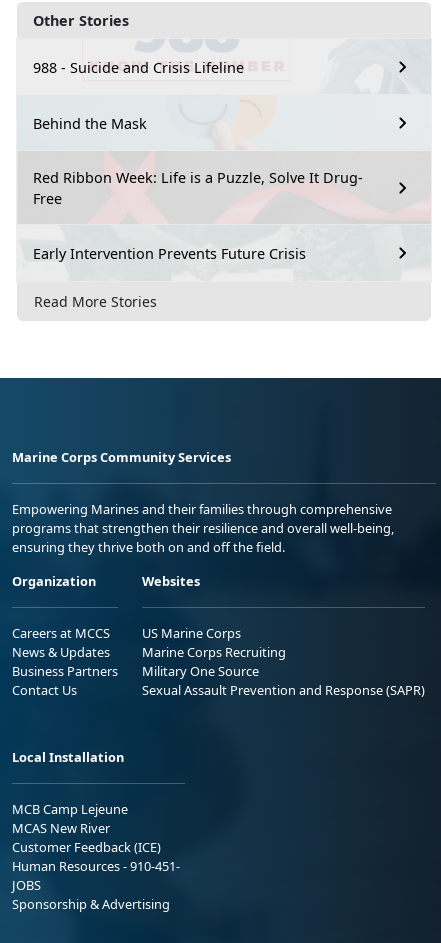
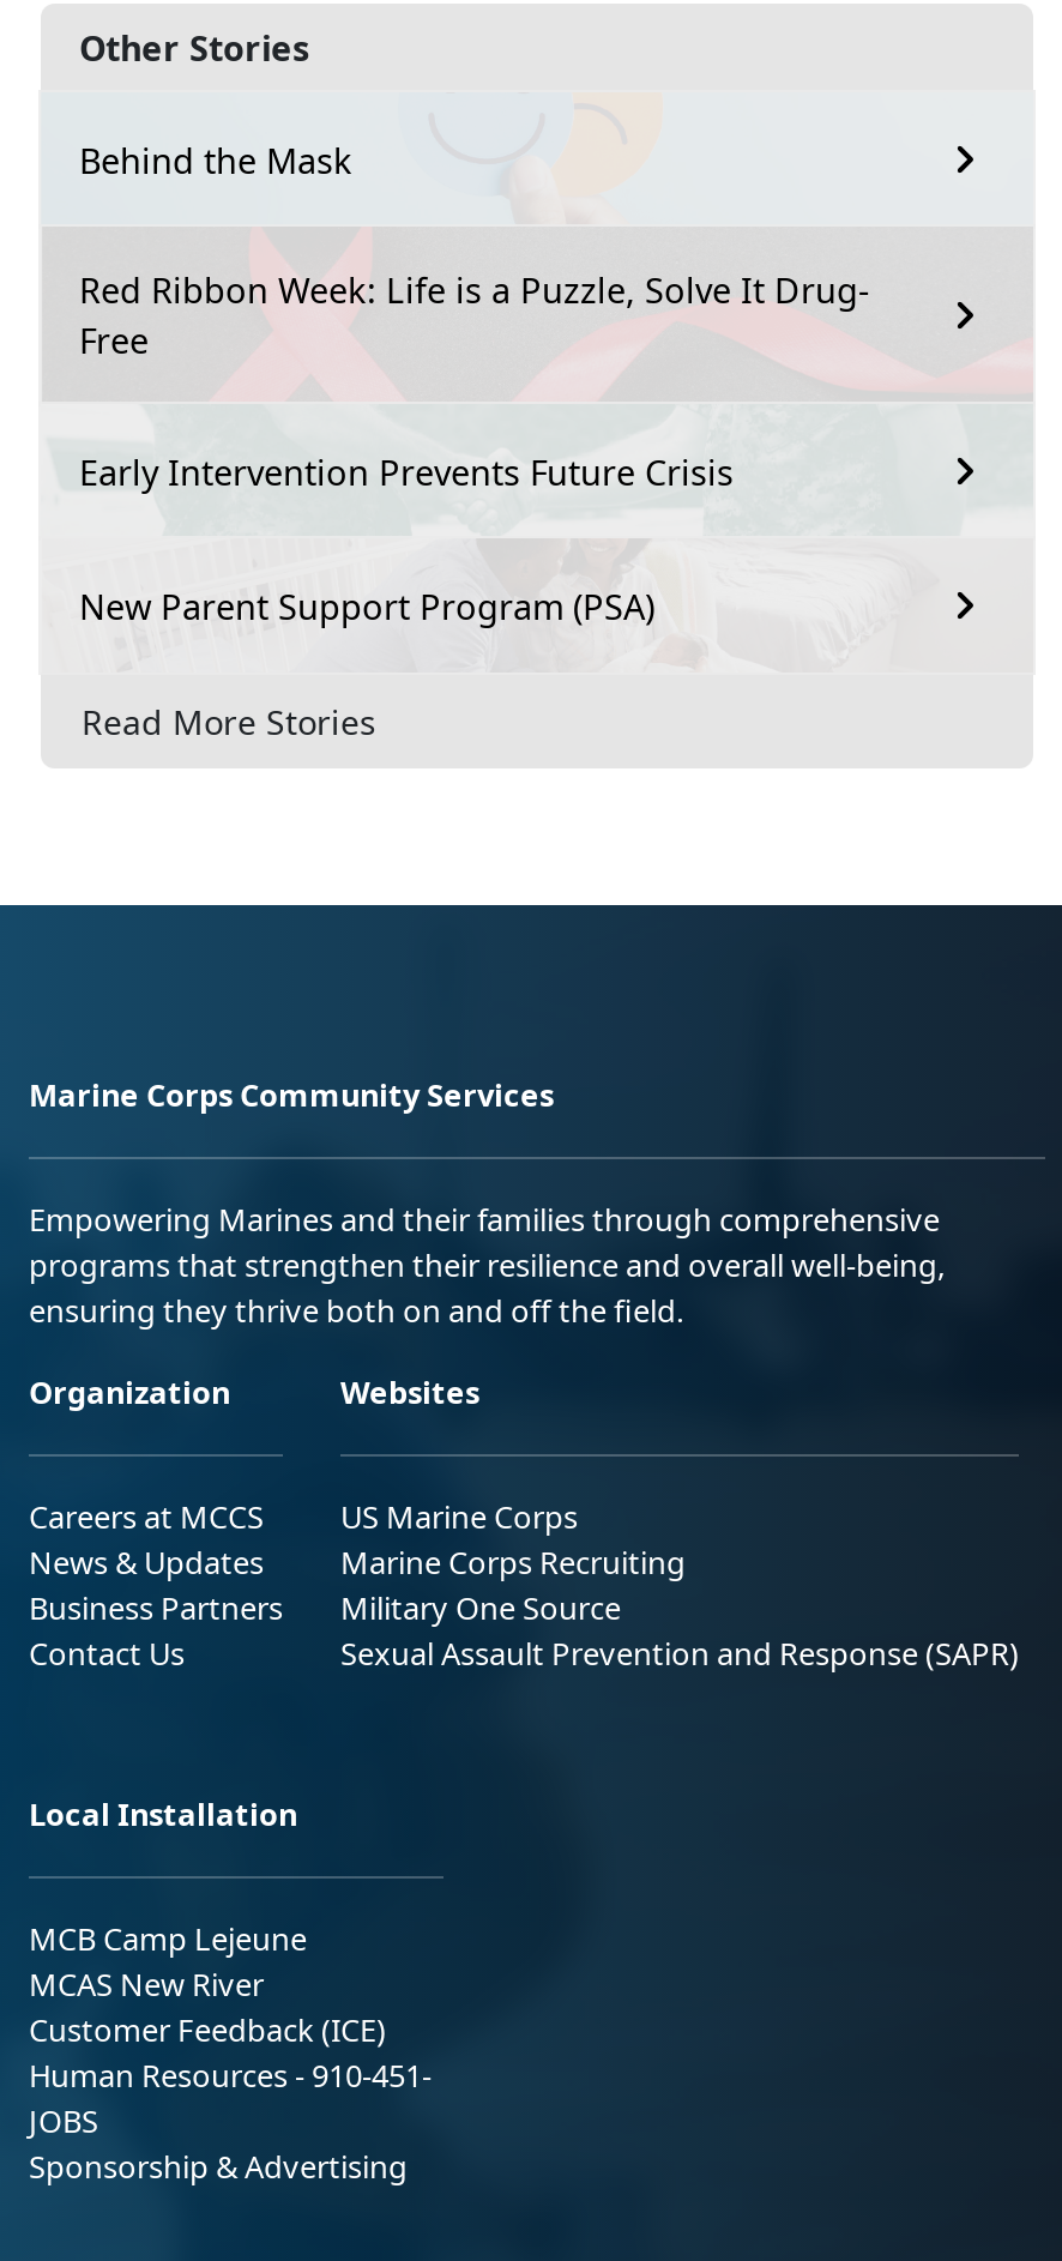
[33,58,244,77] 988 - Suicide and Crisis Lifeline -> none
moved [33,114,363,263] -> [79,137,870,494]: Behind the Mask | Red Ribbon Week: Life is a Puzzle, Solve It Drug- | Free | Early Intervention Prevents Future Crisis
none -> [79,583,654,628] New Parent Support Program (PSA)

